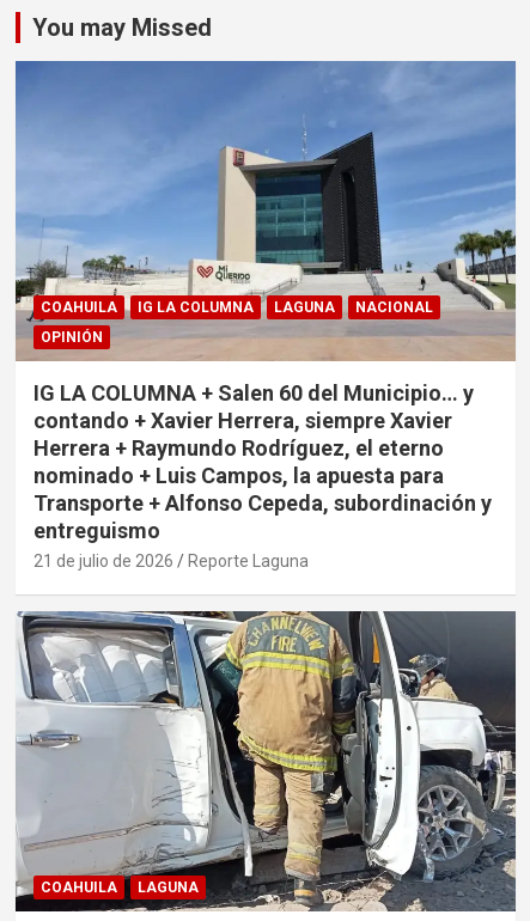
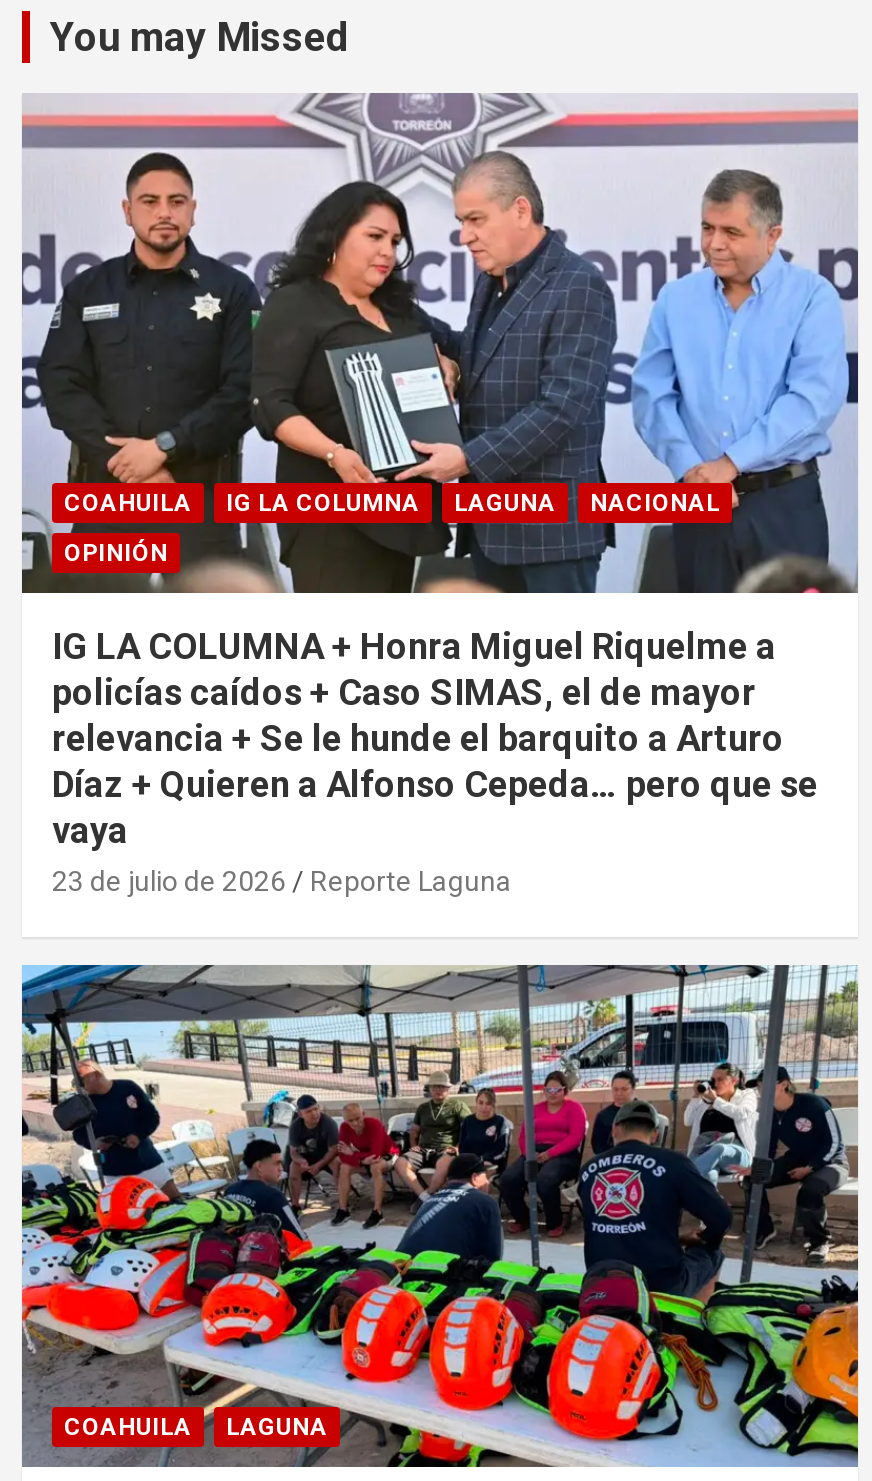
[14,60,517,571] [image] | IG LA COLUMNA + Salen 60 del Municipio… y | contando + Xavier Herrera, siempre Xavier | Herrera + Raymundo Rodríguez, el eterno | nominado + Luis Campos, la apuesta para | Transporte + Alfonso Cepeda, subordinación y | entreguismo | 21 de julio de 2026 -> [20,91,860,897] [image] | IG LA COLUMNA + Honra Miguel Riquelme a | policías caídos + Caso SIMAS, el de mayor | relevancia + Se le hunde el barquito a Arturo | Díaz + Quieren a Alfonso Cepeda… pero que se | vaya | 23 de julio de 2026
[16,610,517,913] [image] -> [20,965,860,1469] [image]

